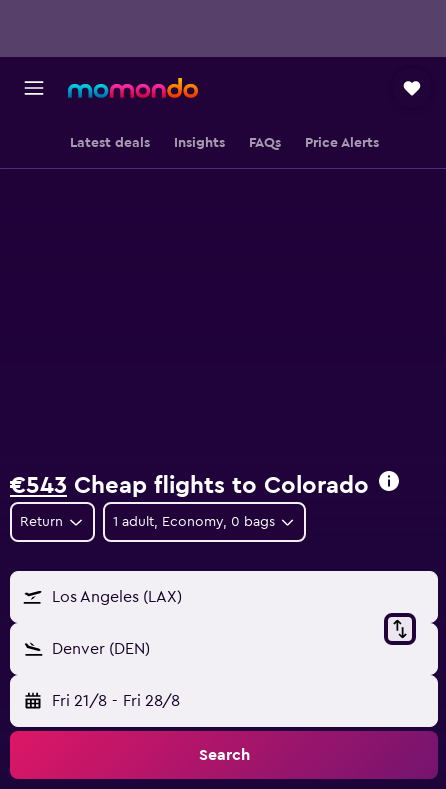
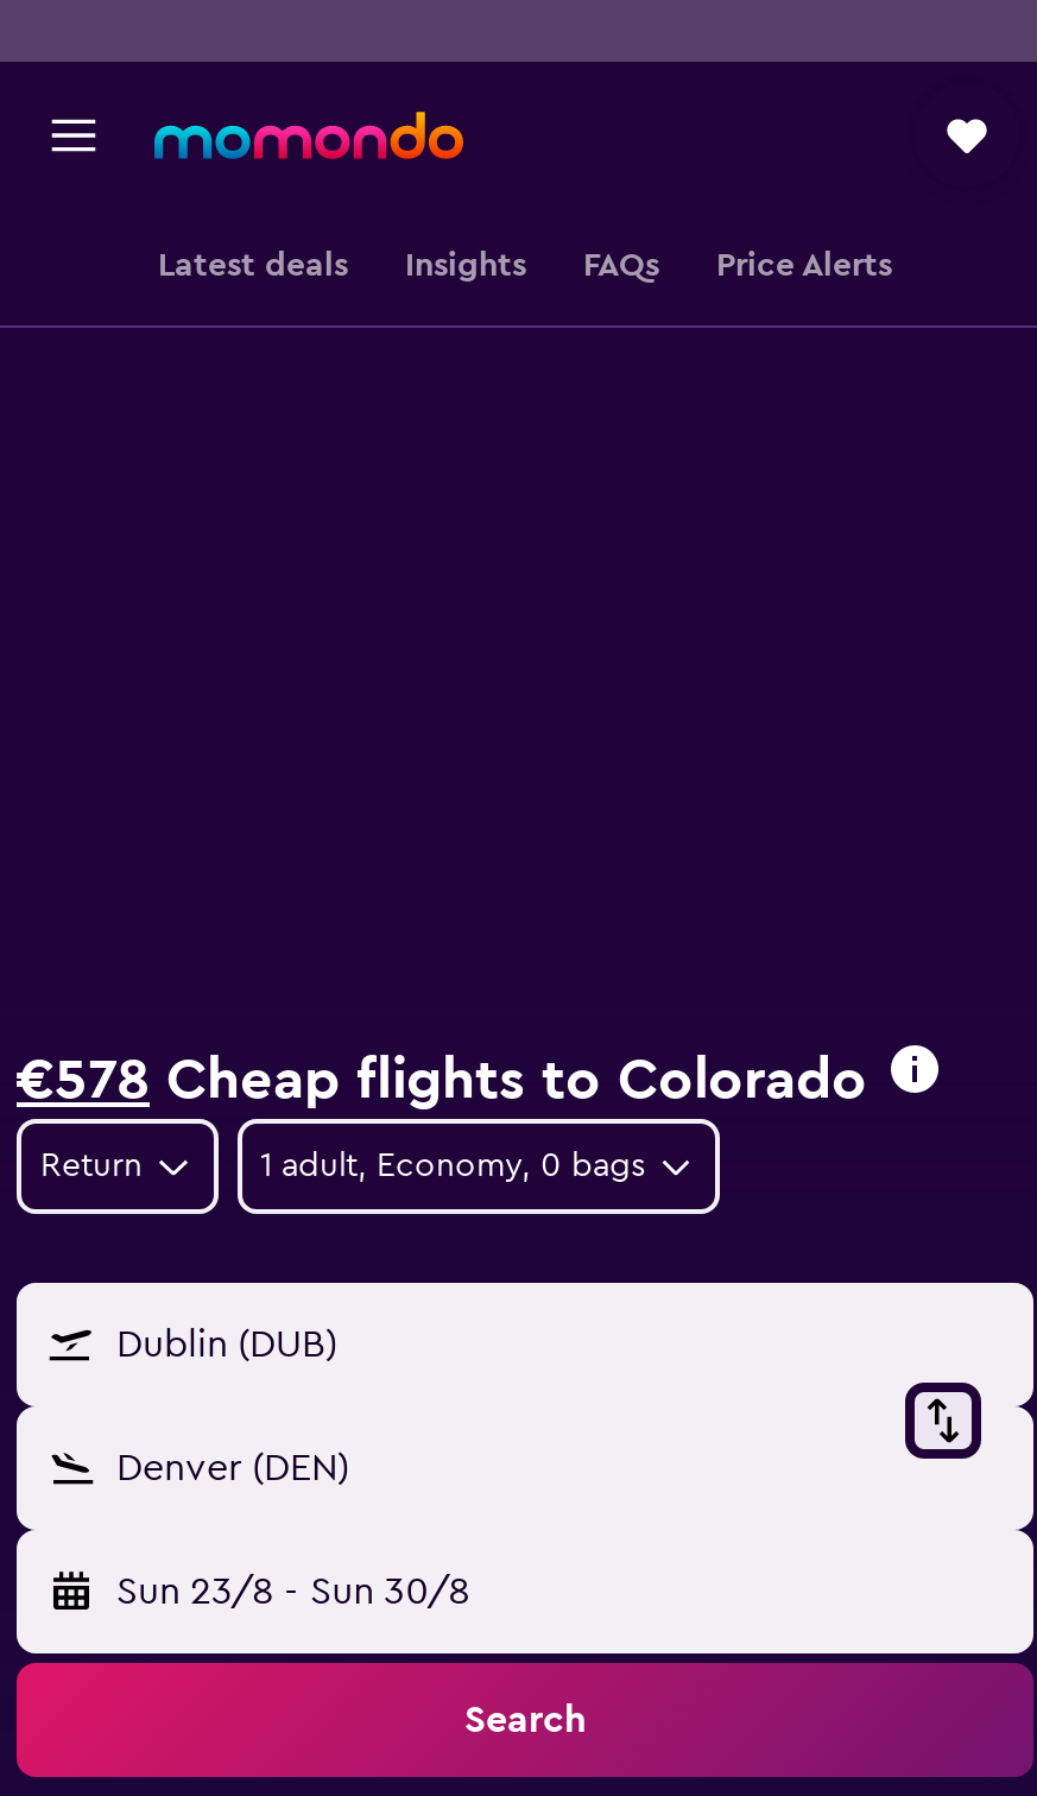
[10,474,369,498] €543 Cheap flights to Colorado -> [17,1052,867,1109] €578 Cheap flights to Colorado
[52,589,182,605] Los Angeles (LAX) -> [116,1326,337,1364] Dublin (DUB)
[52,693,180,709] Fri 21/8 - Fri 28/8 -> [116,1573,469,1611] Sun 23/8 - Sun 30/8

